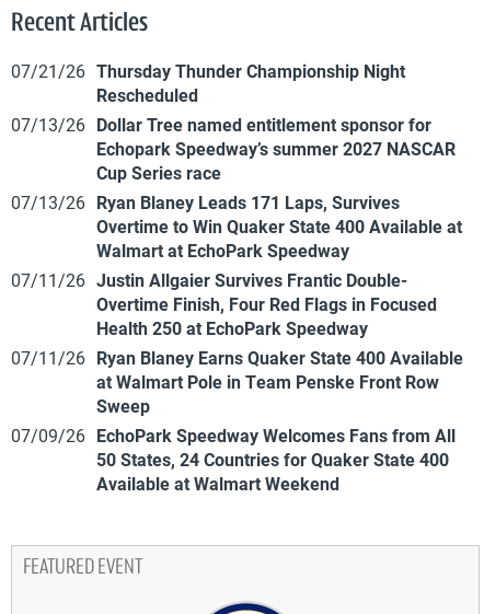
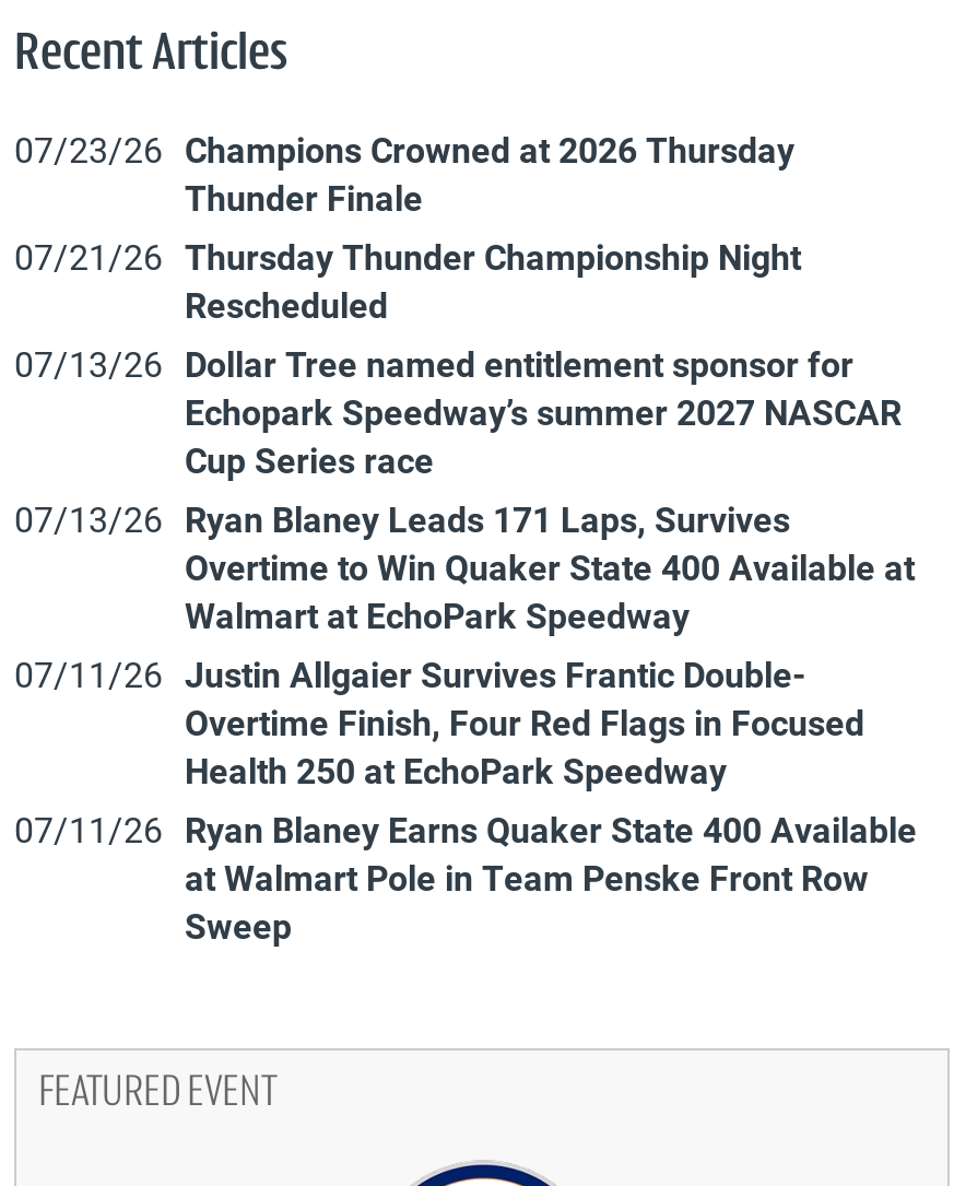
none -> [14,126,794,220] 07/23/26 Champions Crowned at 2026 Thursday | Thunder Finale
moved [11,59,463,417] -> [14,233,917,948]: 07/21/26 Thursday Thunder Championship Night | Rescheduled | 07/13/26 Dollar Tree named entitlement sponsor for | ... | at Walmart Pole in Team Penske Front Row | Sweep
[11,424,456,495] 07/09/26 EchoPark Speedway Welcomes Fans from All | 50 States, 24 Countries for Quaker State 400 | Available at Walmart Weekend -> none

